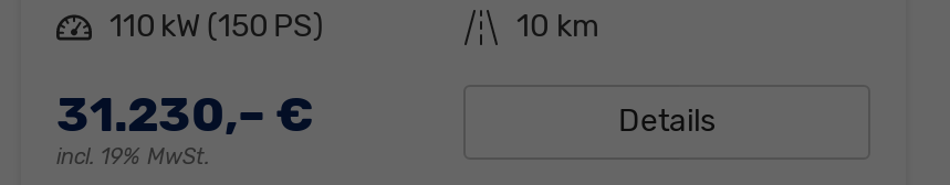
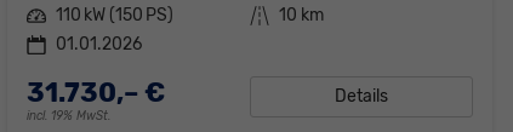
[56,86,313,146] 31.230,– € -> [27,34,165,109] 01.01.2026 | 31.730,– €

